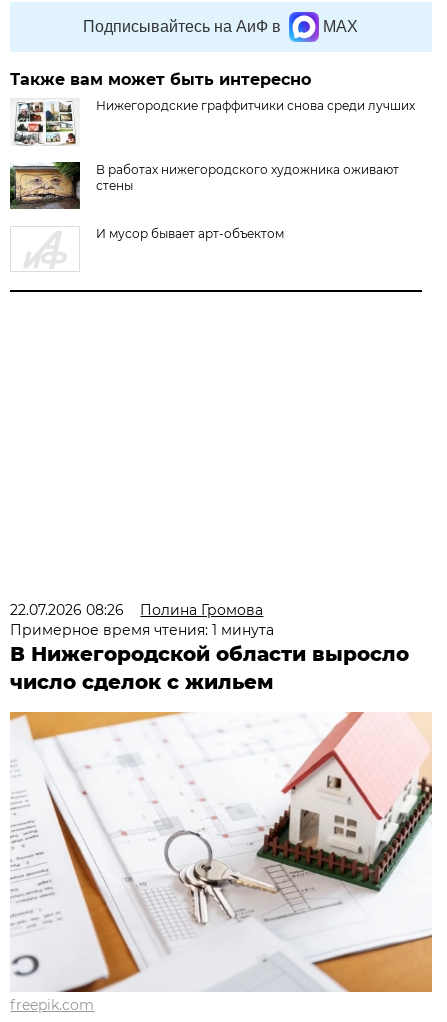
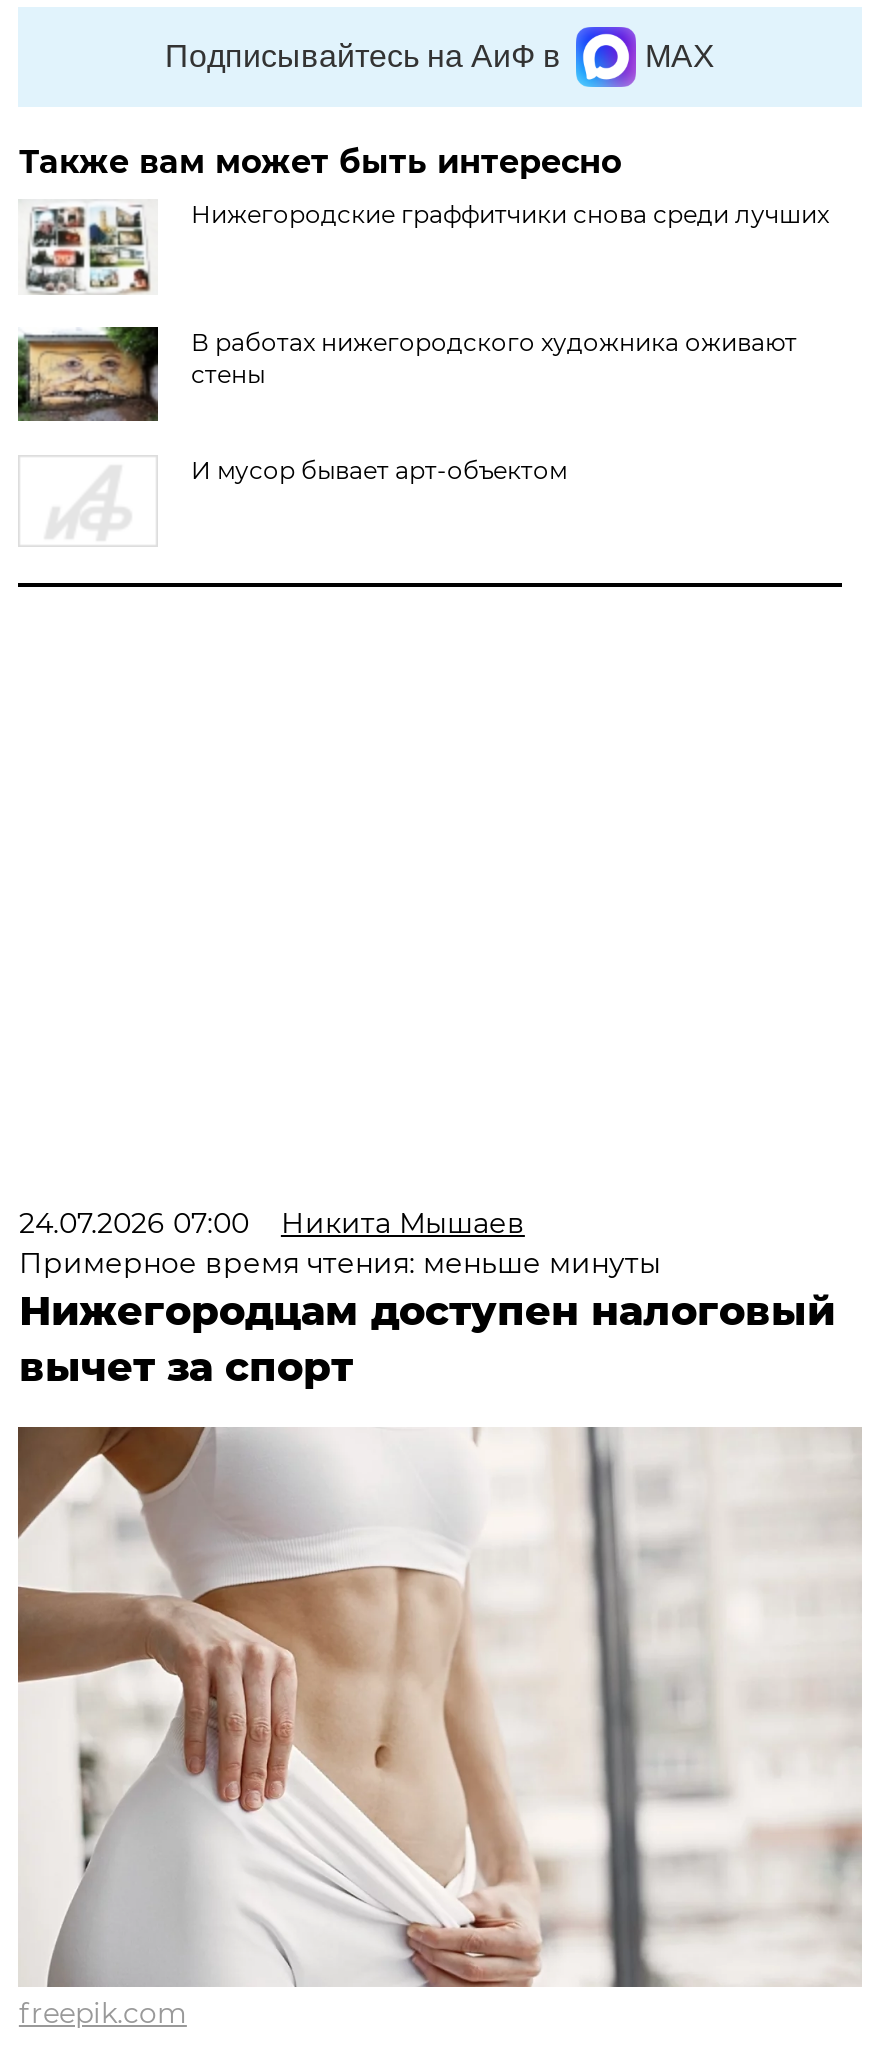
[10,601,409,694] 22.07.2026 08:26 | Полина Громова | Примерное время чтения: 1 минута | В Нижегородской области выросло | число сделок с жильем -> [19,1204,835,1390] 24.07.2026 07:00 | Никита Мышаев | Примерное время чтения: меньше минуты | Нижегородцам доступен налоговый | вычет за спорт
[9,711,433,993] [image] -> [16,1425,864,1987] [image]

